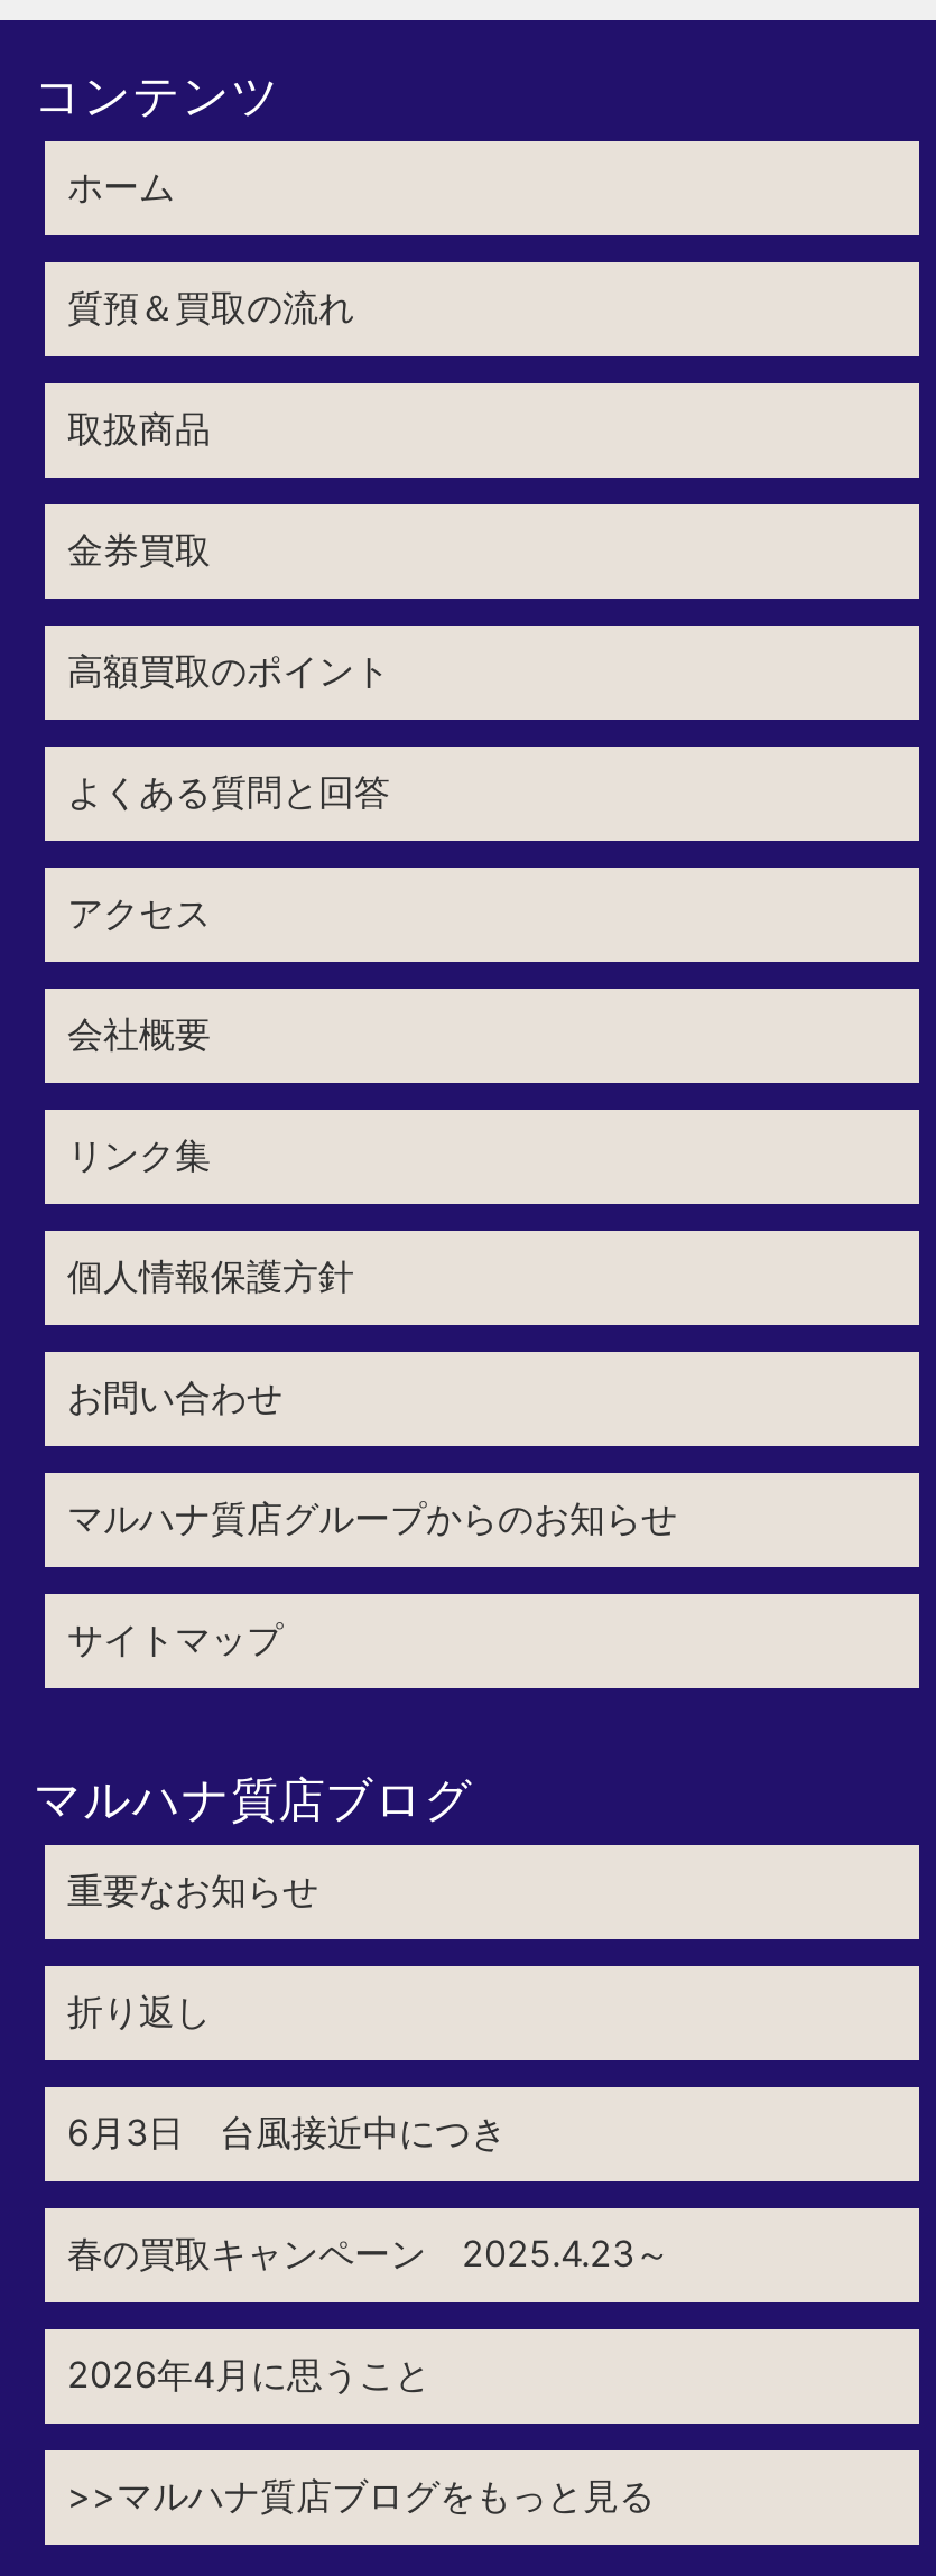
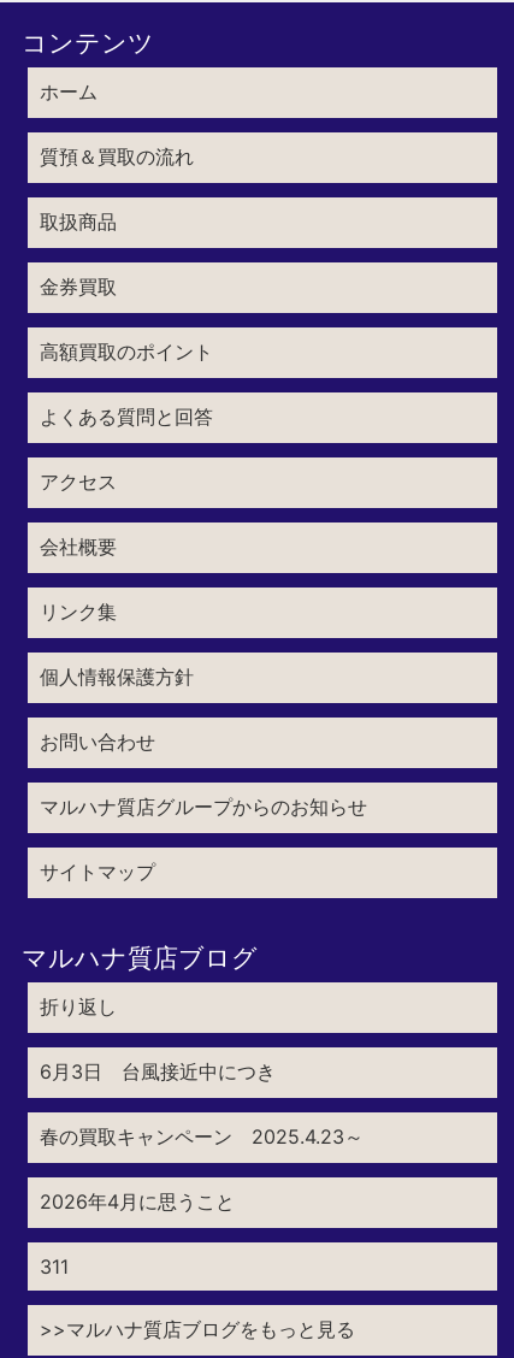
[67,1867,318,1912] 重要なお知らせ -> none
moved [67,1988,670,2396] -> [40,994,364,1213]: 折り返し | 6月3日 台風接近中につき | 春の買取キャンペーン 2025.4.23～ | 2026年4月に思うこと
none -> [40,1254,69,1278] 311

